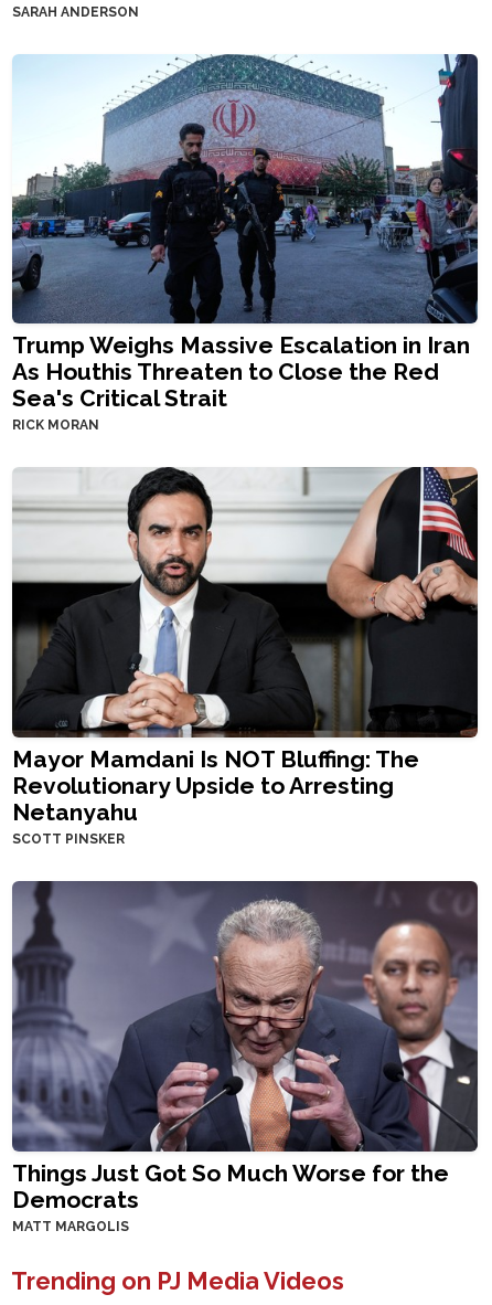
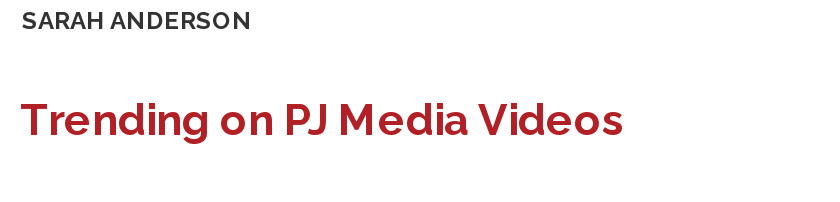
[11,53,479,433] [image] | Trump Weighs Massive Escalation in Iran | As Houthis Threaten to Close the Red | Sea's Critical Strait | RICK MORAN -> none
[11,466,479,847] [image] | Mayor Mamdani Is NOT Bluffing: The | Revolutionary Upside to Arresting | Netanyahu | SCOTT PINSKER -> none
[11,880,479,1234] [image] | Things Just Got So Much Worse for the | Democrats | MATT MARGOLIS -> none

